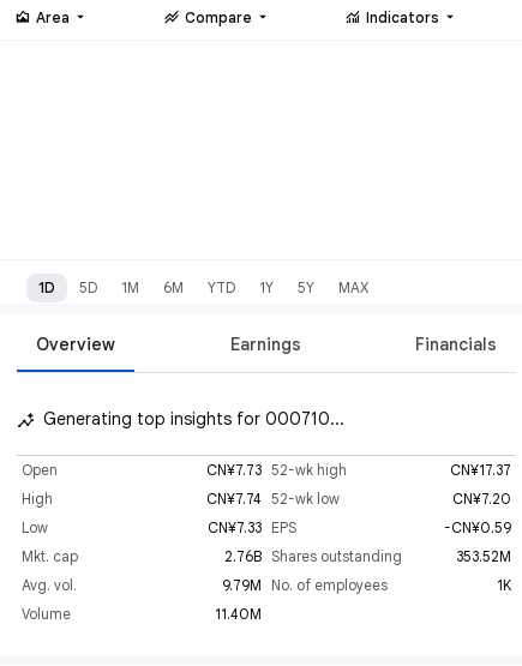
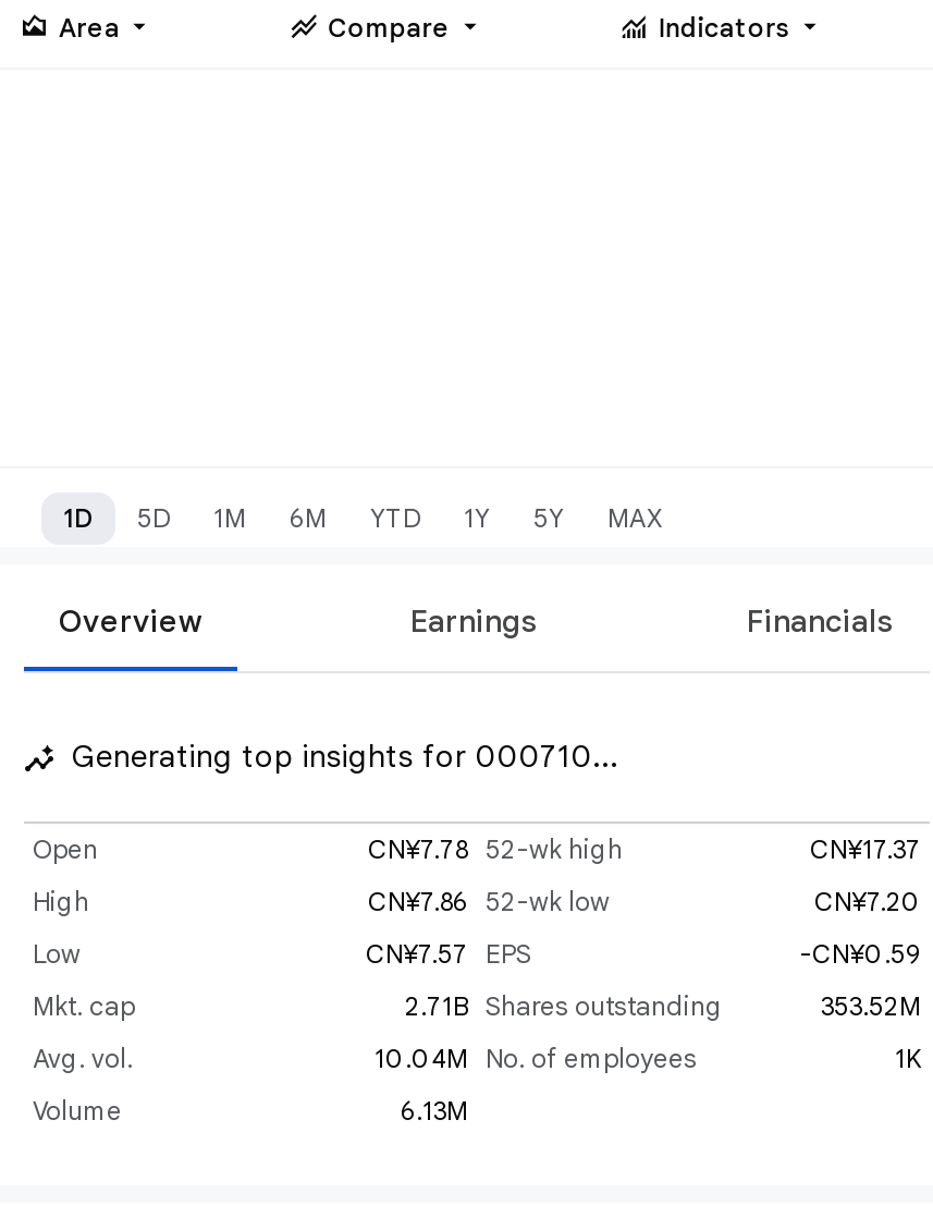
[206,461,347,479] CN¥7.73 52-wk high -> [368,832,623,865] CN¥7.78 52-wk high
[206,490,340,508] CN¥7.74 52-wk low -> [368,885,610,917] CN¥7.86 52-wk low
[208,518,296,536] CN¥7.33 EPS -> [366,937,531,970] CN¥7.57 EPS
[224,547,402,565] 2.76B Shares outstanding -> [405,989,723,1022] 2.71B Shares outstanding
[222,576,388,594] 9.79M No. of employees -> [375,1042,697,1074] 10.04M No. of employees
[215,605,262,623] 11.40M -> [401,1094,468,1127] 6.13M

